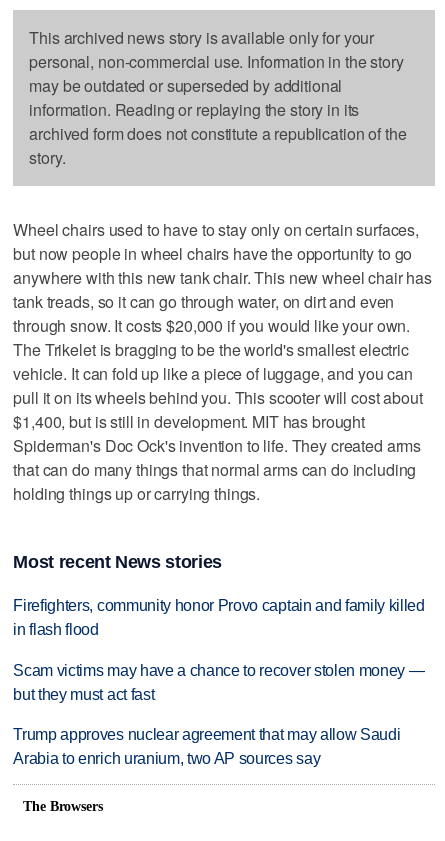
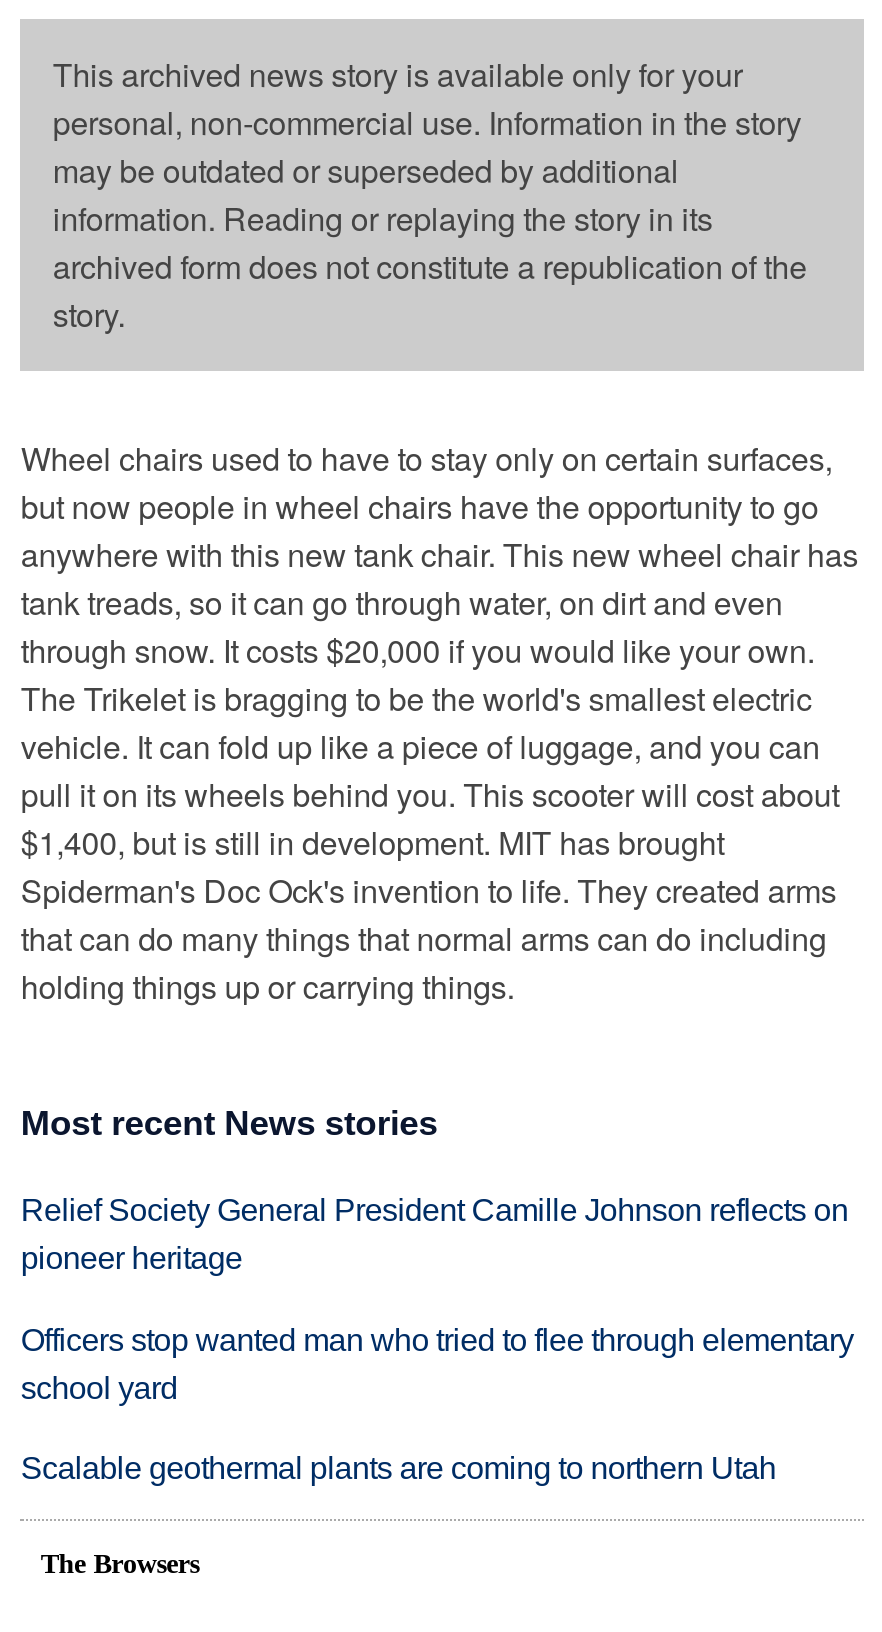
[13,597,425,638] Firefighters, community honor Provo captain and family killed | in flash flood -> [21,1192,848,1274] Relief Society General President Camille Johnson reflects on | pioneer heritage
[13,661,424,702] Scam victims may have a chance to recover stolen money — | but they must act fast -> [21,1322,854,1404] Officers stop wanted man who tried to flee through elementary | school yard
[13,726,400,767] Trump approves nuclear agreement that may allow Saudi | Arabia to enrich uranium, two AP sources say -> [21,1452,776,1486] Scalable geothermal plants are coming to northern Utah

